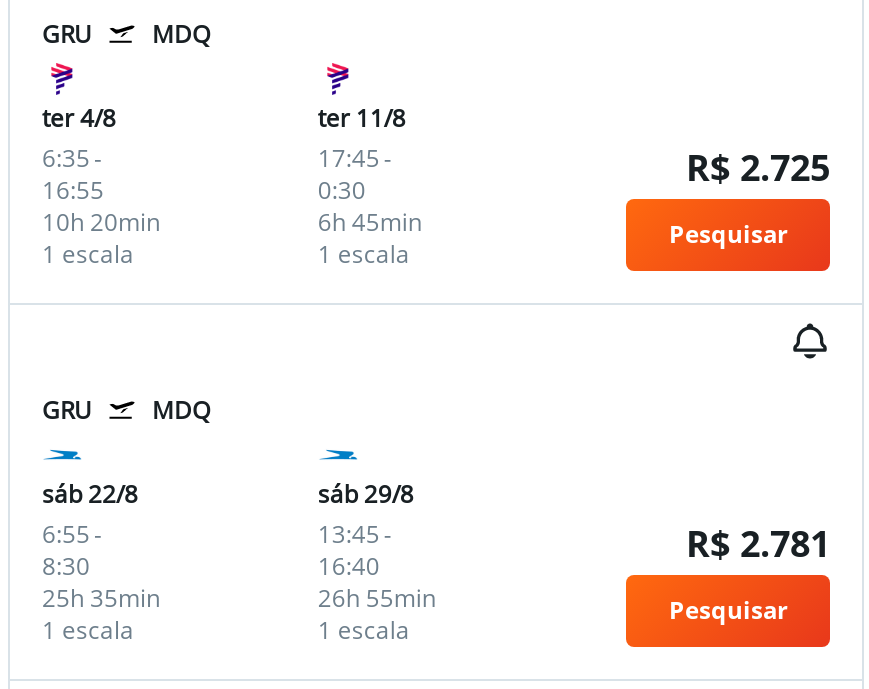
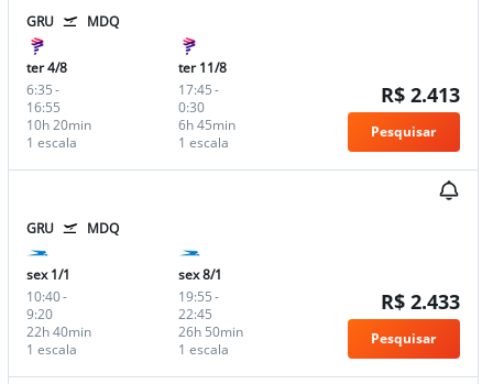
[686,143,830,191] R$ 2.725 -> [381,81,460,108] R$ 2.413
[42,477,138,583] sáb 22/8 | 6:55 - | 8:30 -> [26,265,70,323] sex 1/1 | 10:40 - | 9:20
[318,477,414,583] sáb 29/8 | 13:45 - | 16:40 -> [178,265,222,323] sex 8/1 | 19:55 - | 22:45
[686,519,830,567] R$ 2.781 -> [381,288,460,314] R$ 2.433
[42,581,160,615] 25h 35min -> [26,322,91,341] 22h 40min
[318,581,436,615] 26h 55min -> [178,322,243,341] 26h 50min

